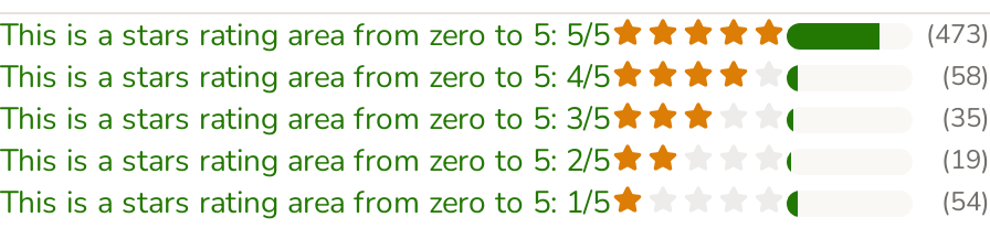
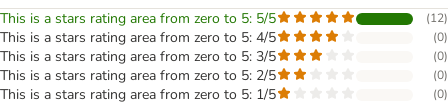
[926,17,990,52] (473) -> [426,10,448,26] (12)
[941,58,990,94] (58) -> [433,29,448,45] (0)
[941,100,990,135] (35) -> [433,48,448,64] (0)
[941,142,990,177] (19) -> [433,67,448,83] (0)
[941,184,990,219] (54) -> [433,86,448,102] (0)

